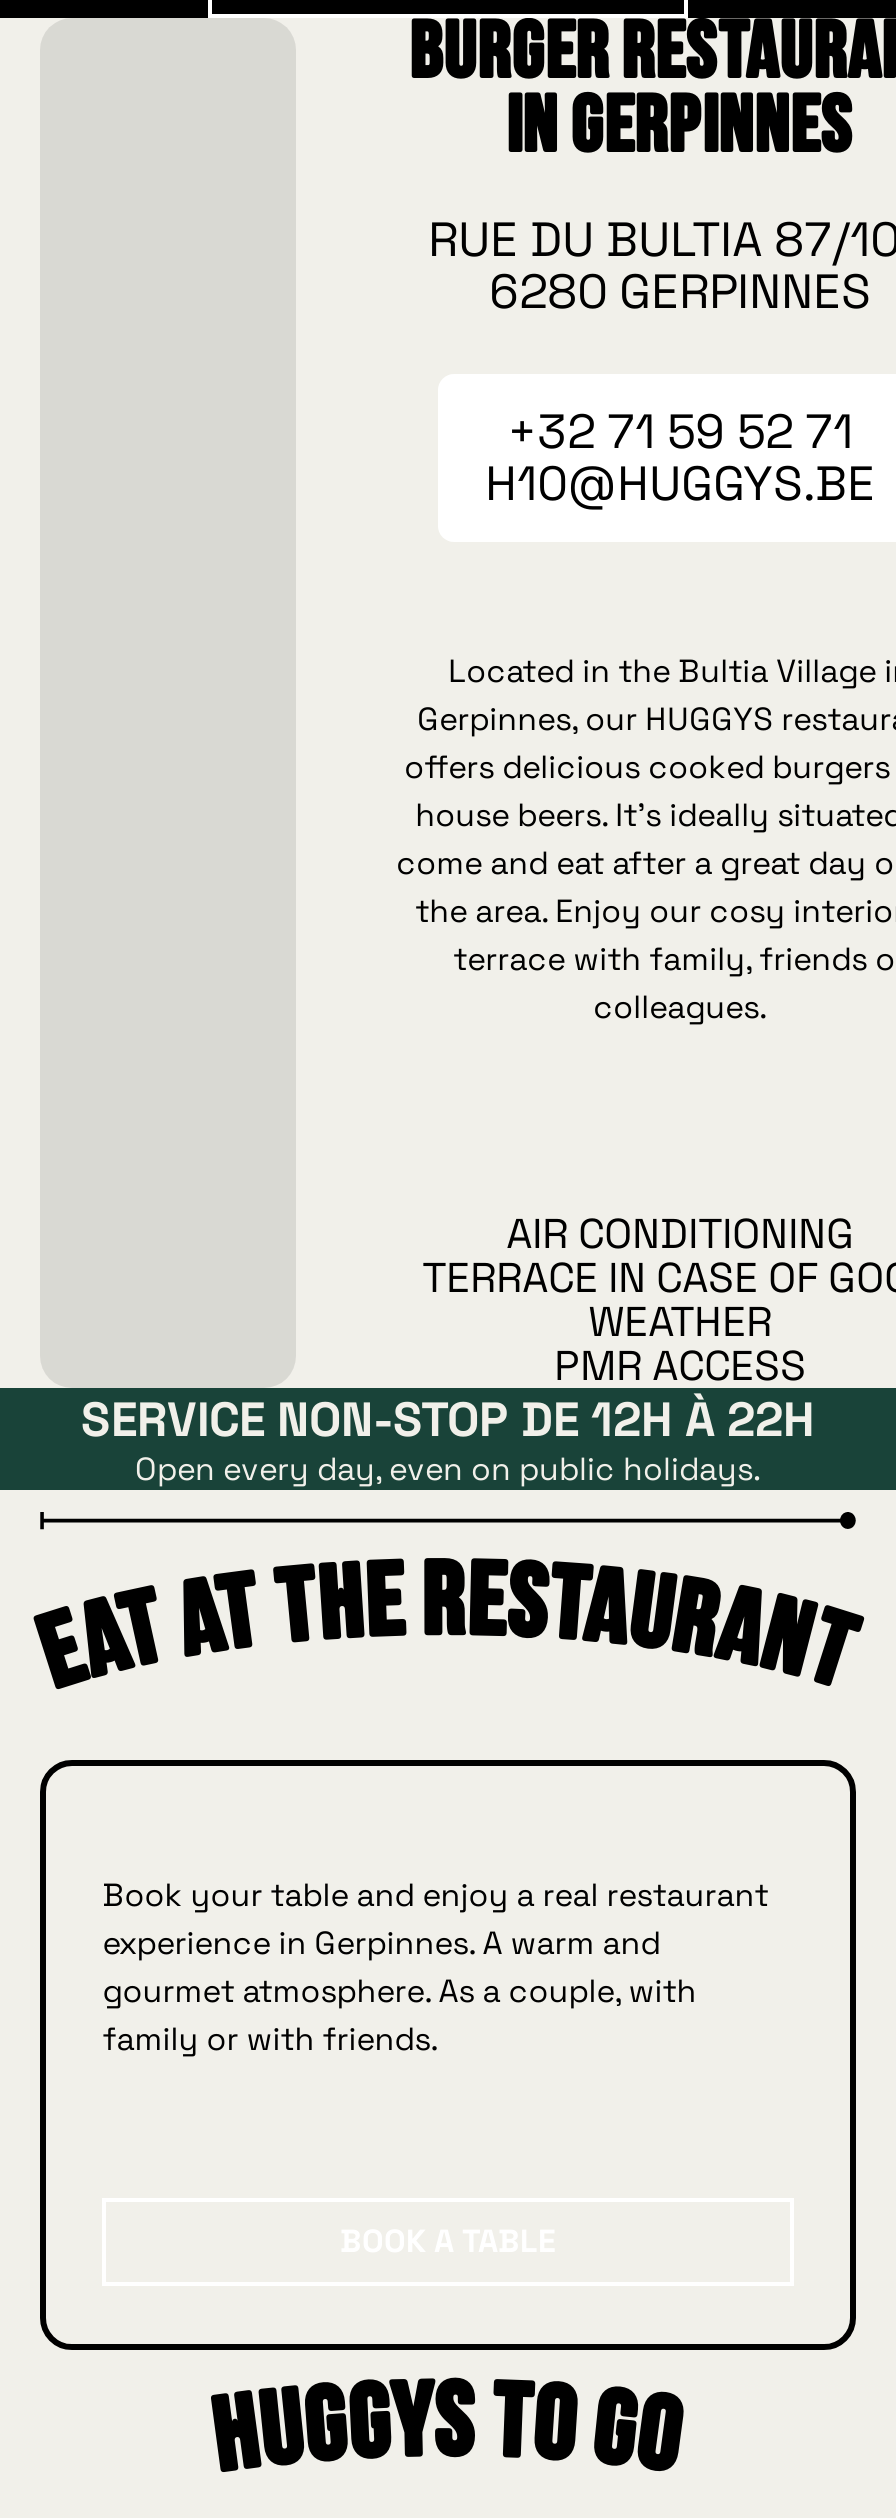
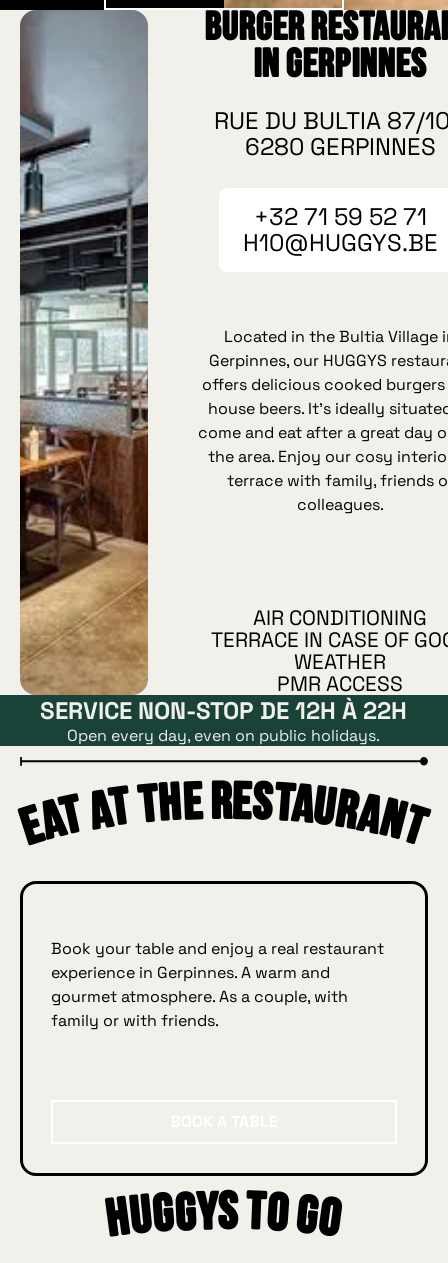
none -> [19,10,149,695] [image]

